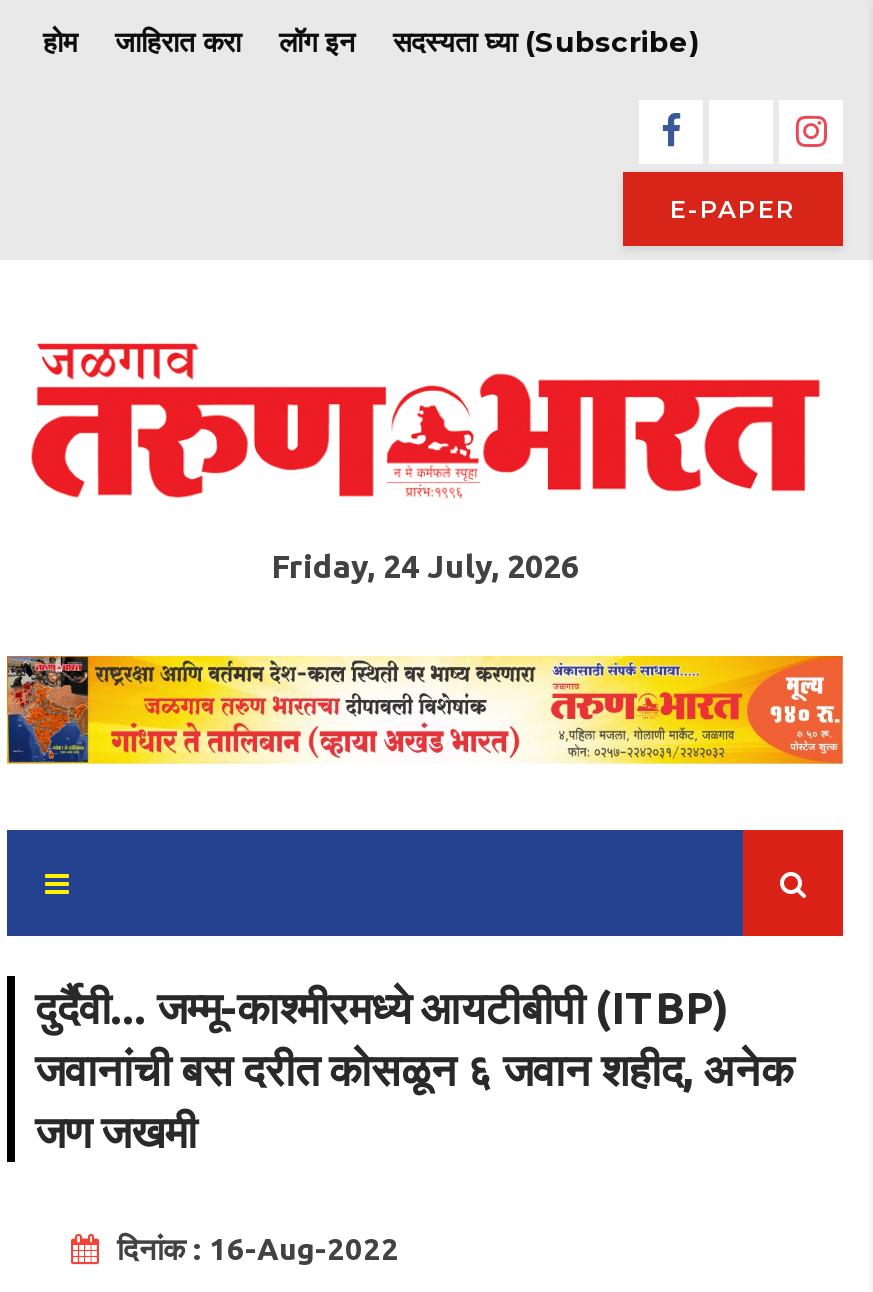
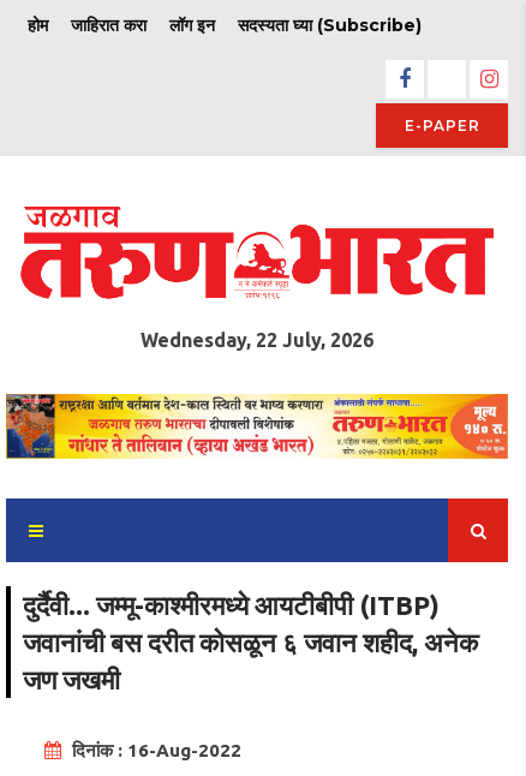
[271,548,579,584] Friday, 24 July, 2026 -> [141,329,373,351] Wednesday, 22 July, 2026

